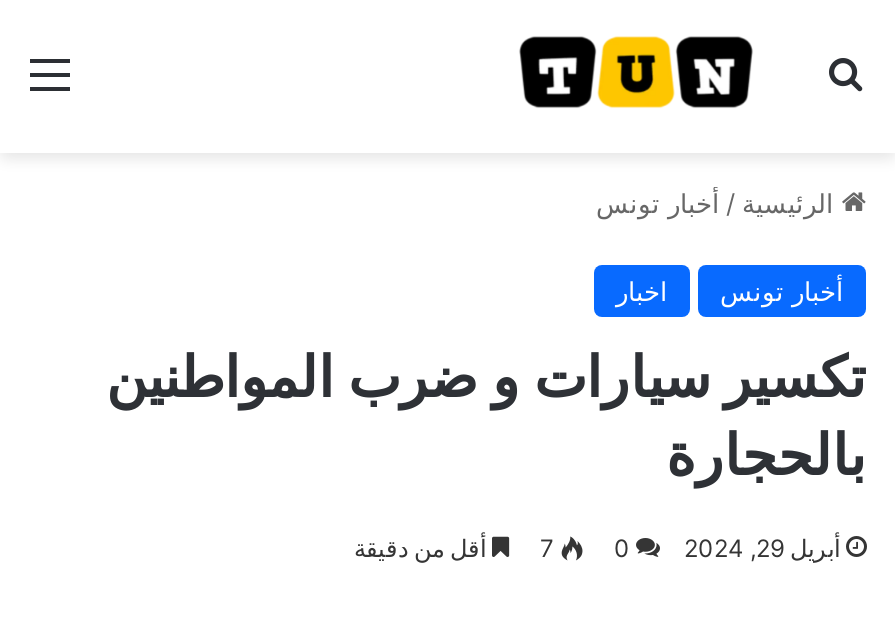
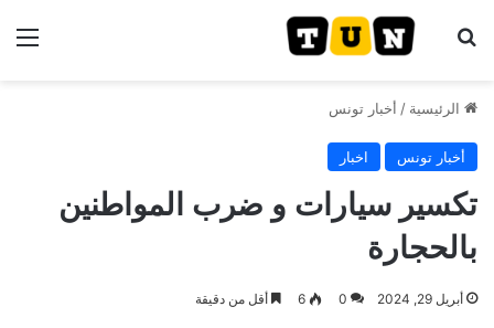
[540,534,554,564] 7 -> [298,291,305,307] 6

